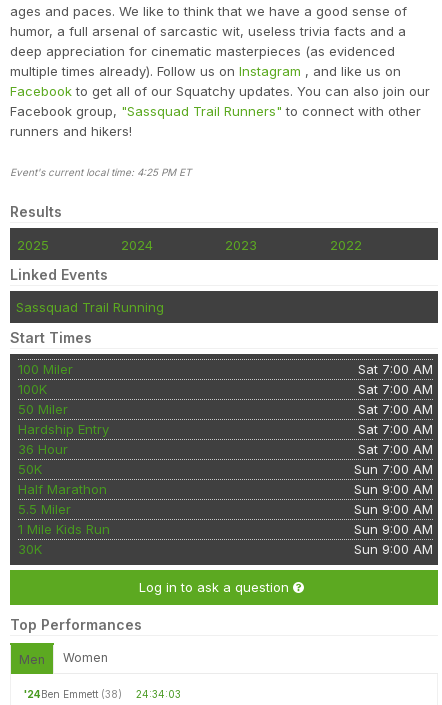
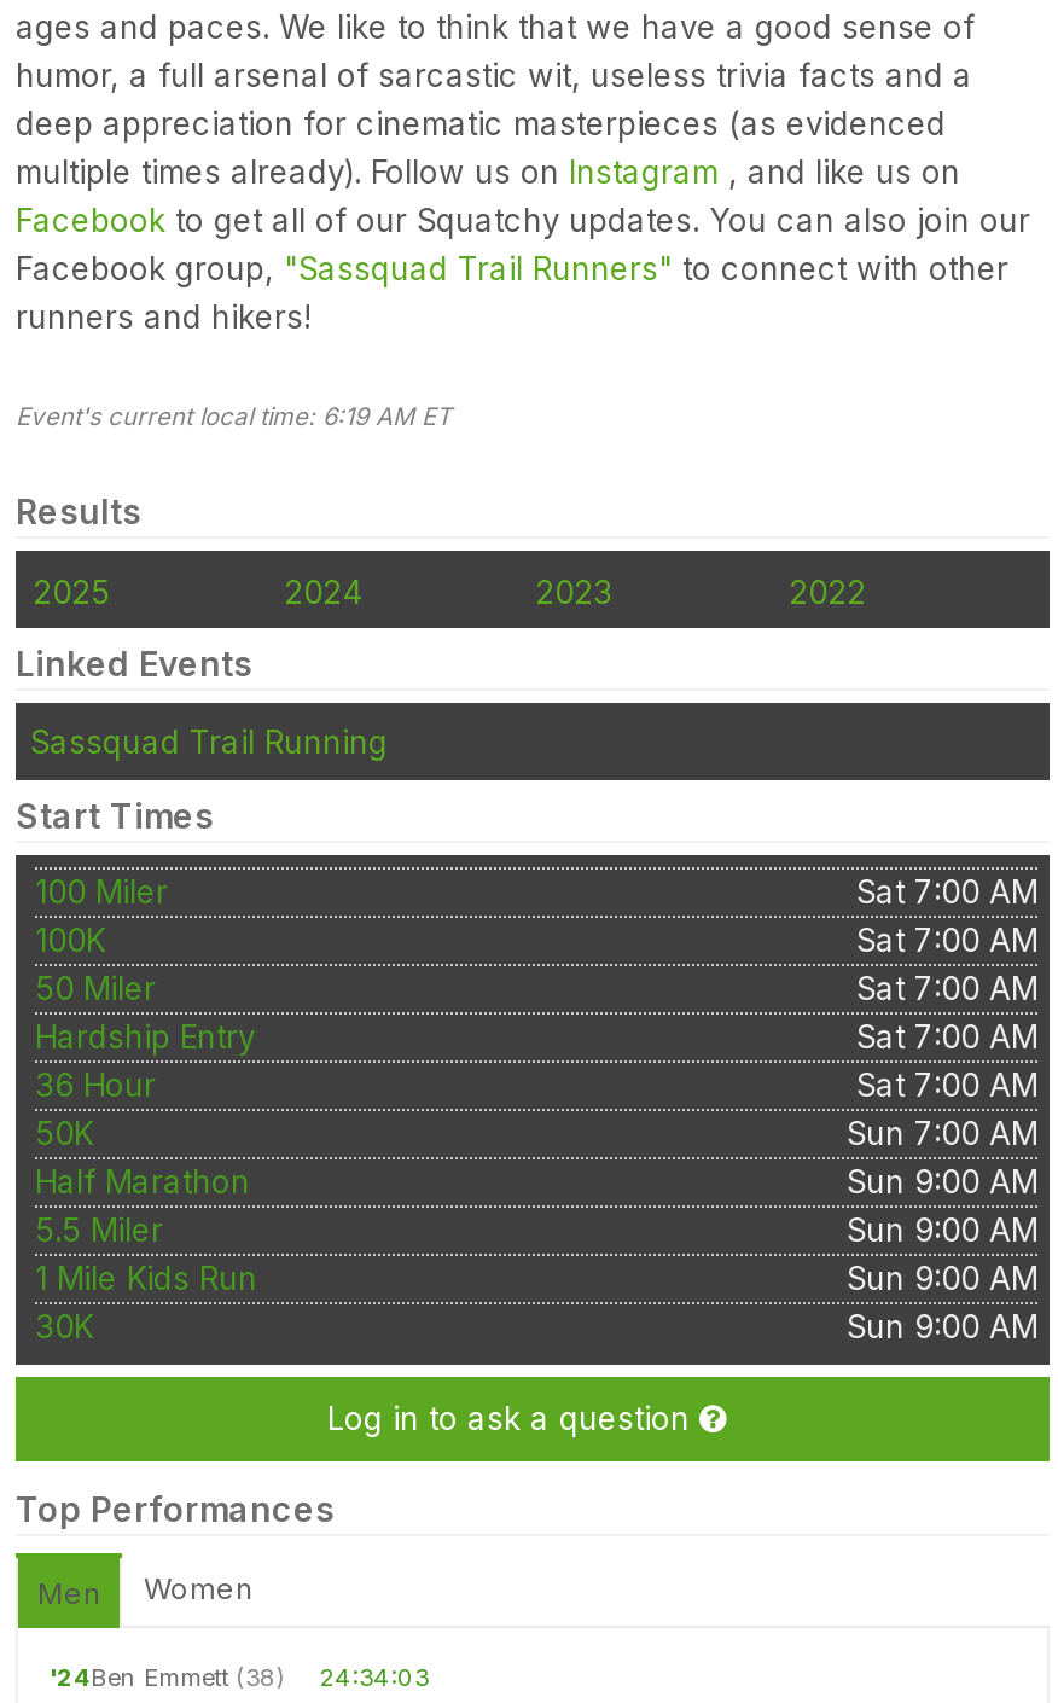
[10,166,191,178] Event's current local time: 4:25 PM ET -> [16,401,450,430] Event's current local time: 6:19 AM ET

